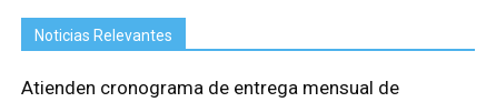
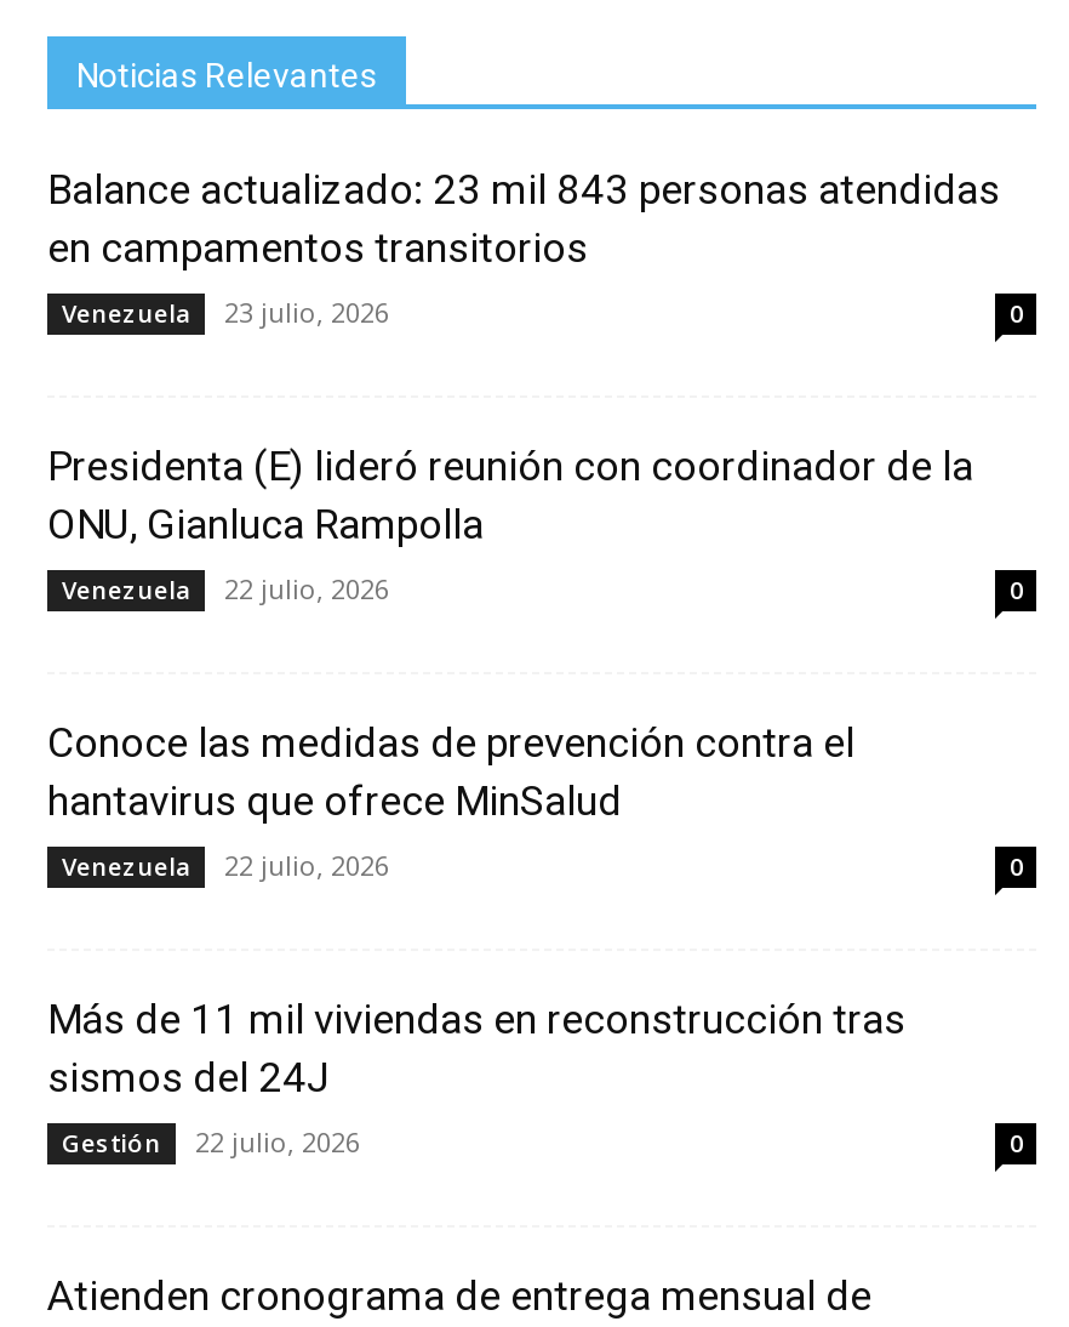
none -> [47,165,1024,1160] Balance actualizado: 23 mil 843 personas atendidas | en campamentos transitorios | Venezuela | 23 julio, 2026 | 0 | Presidenta (E) lideró reunión con coordinador de la | ONU, Gianluca Rampolla | Venezuela | 22 julio, 2026 | 0 | Conoce las medidas de prevención contra el | hantavirus que ofrece MinSalud | Venezuela | 22 julio, 2026 | 0 | Más de 11 mil viviendas en reconstrucción tras | sismos del 24J | Gestión | 22 julio, 2026 | 0

